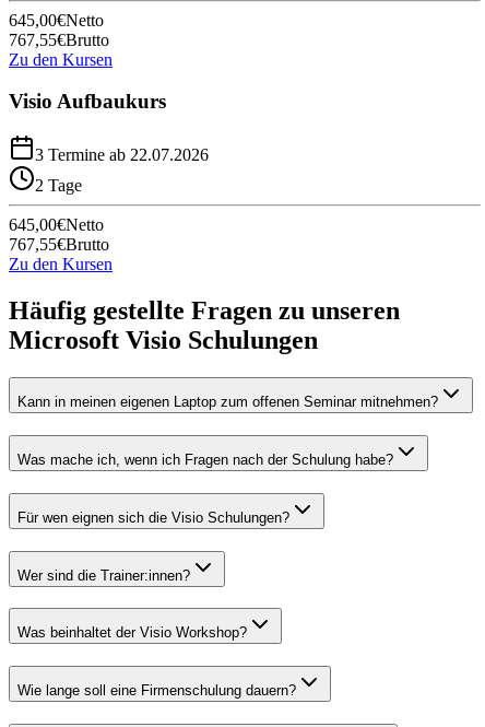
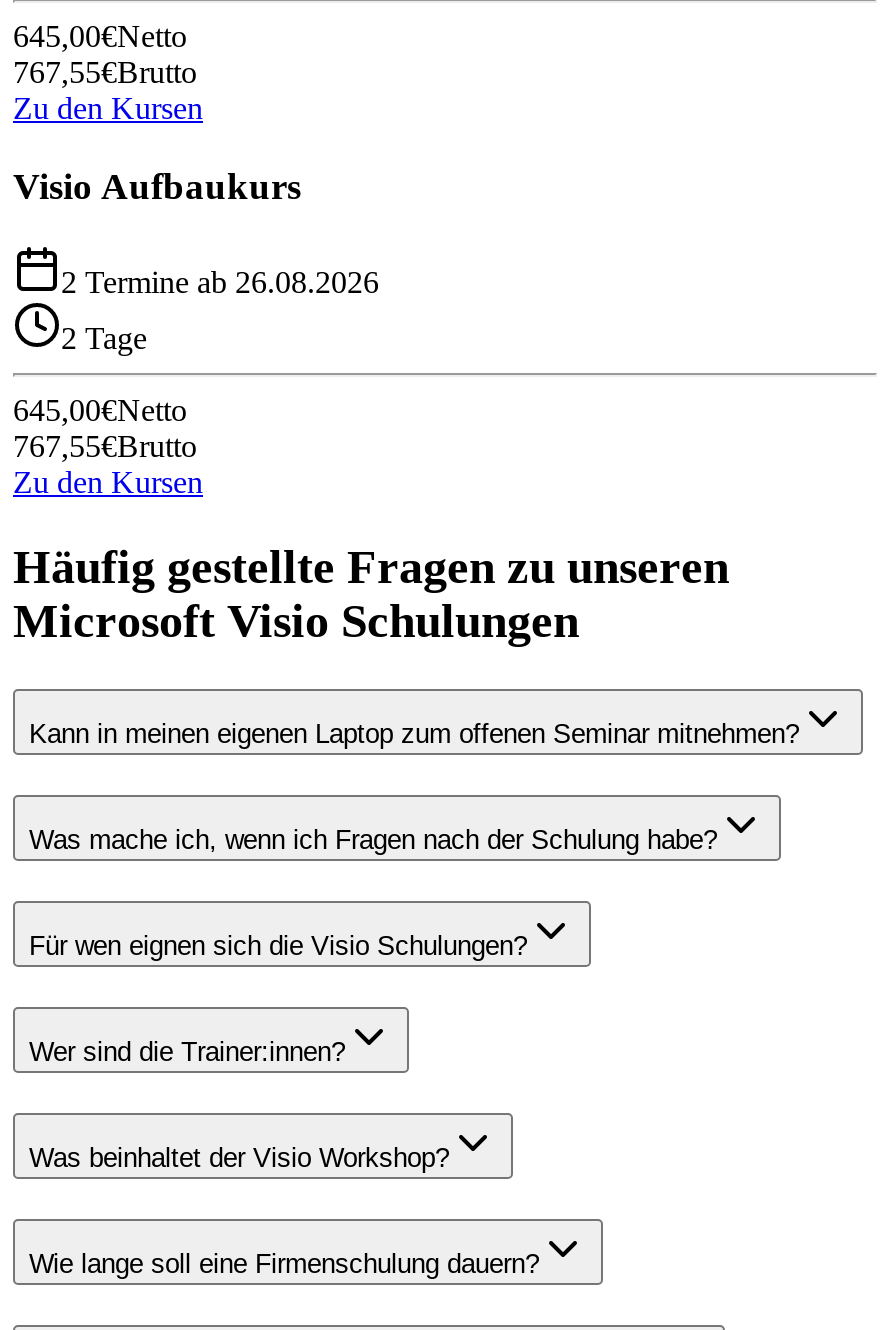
[35,145,209,164] 3 Termine ab 22.07.2026 -> [61,266,379,300] 2 Termine ab 26.08.2026

